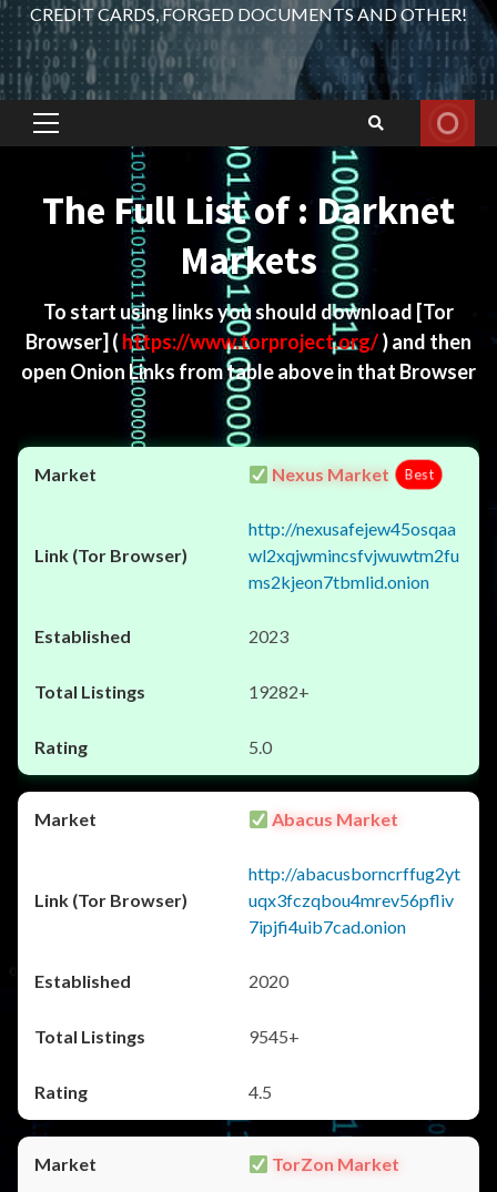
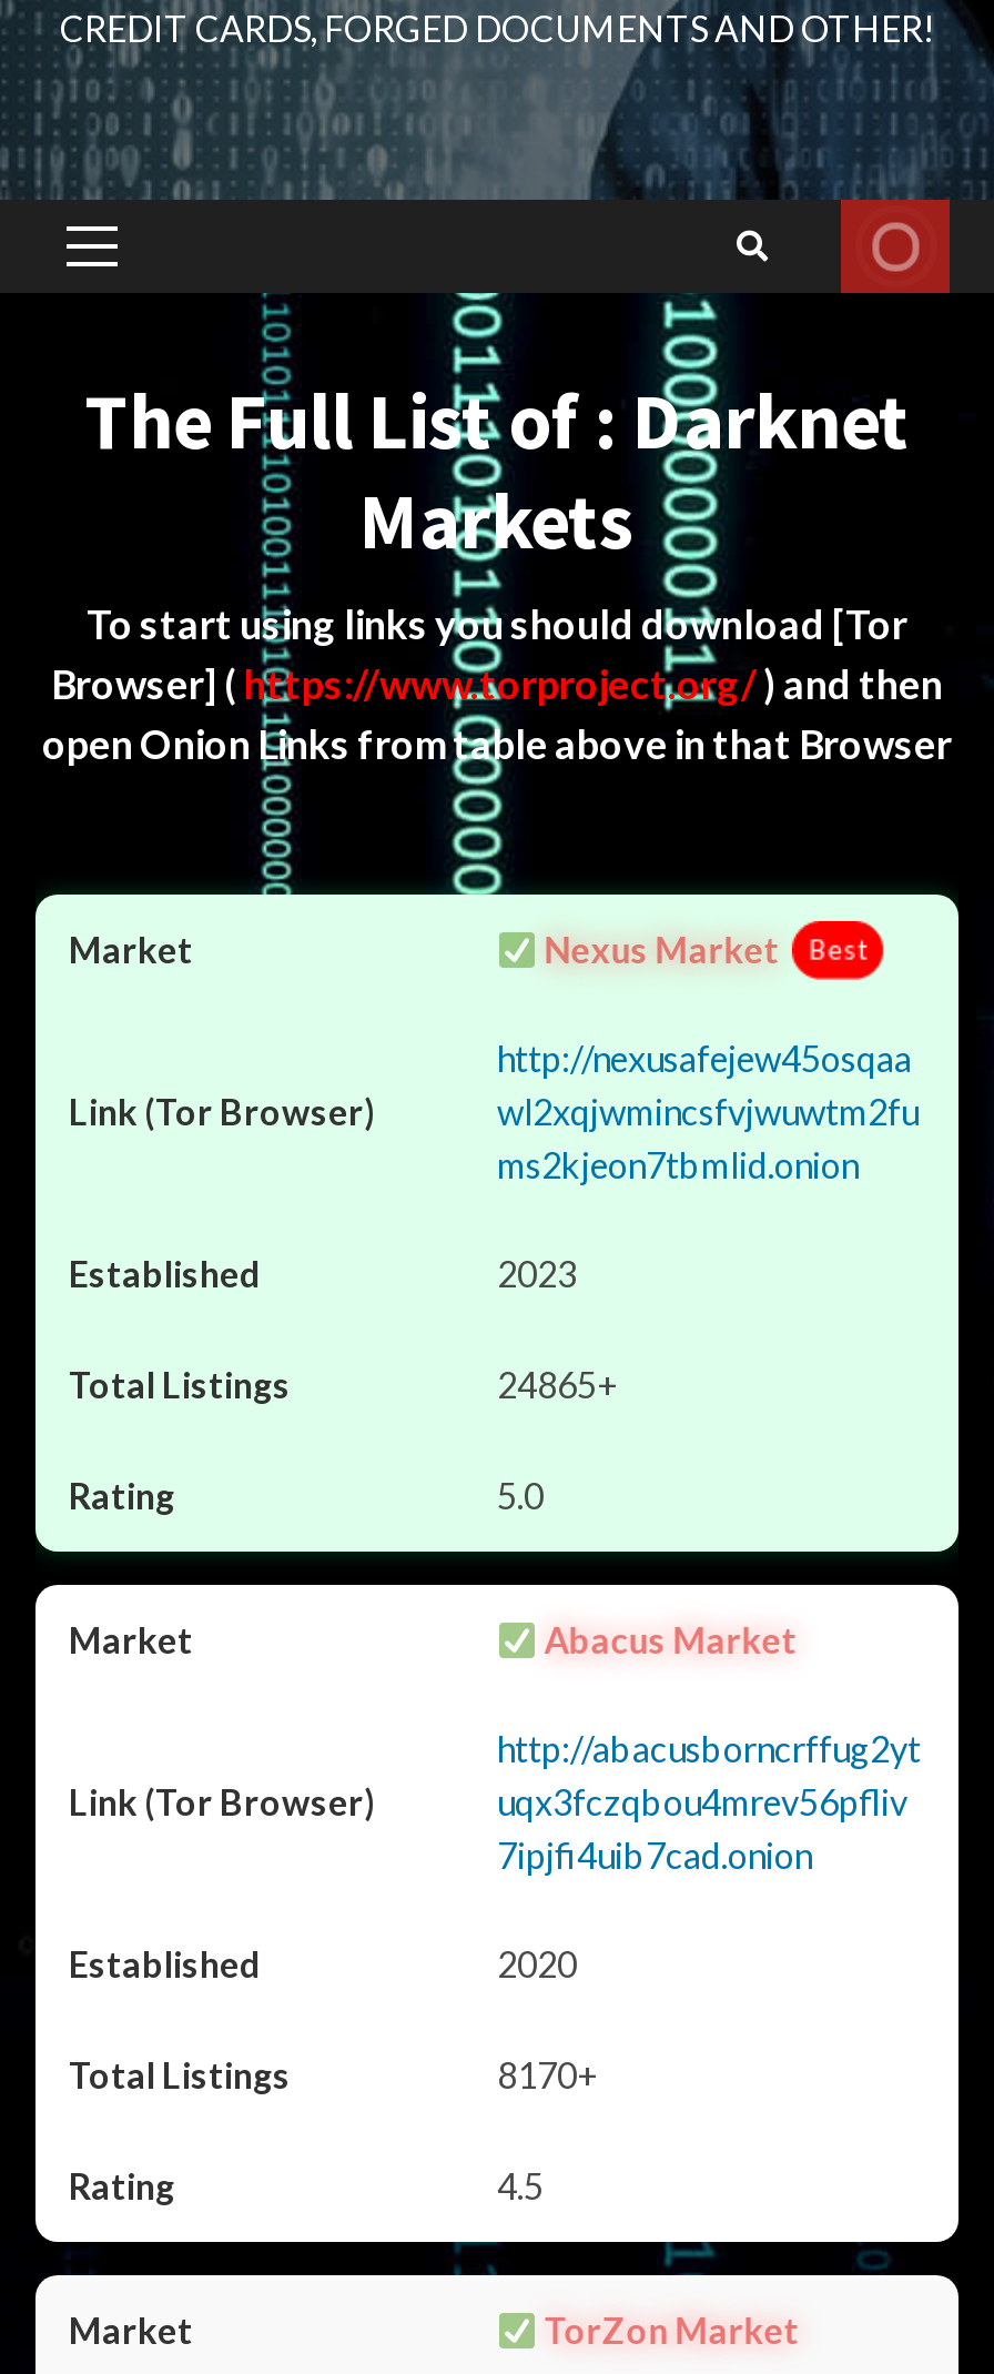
[248,681,310,702] 19282+ -> [497,1363,619,1405] 24865+
[248,1026,300,1047] 9545+ -> [497,2053,599,2095] 8170+

